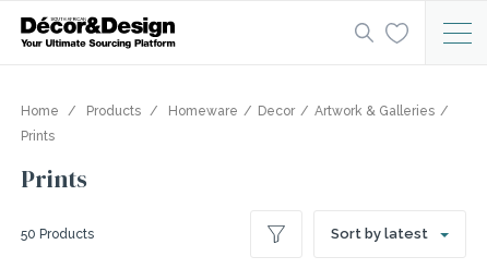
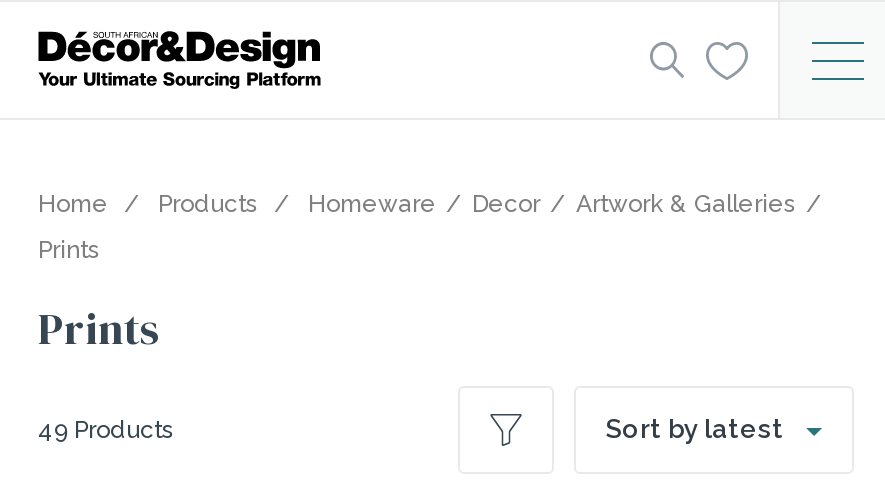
[21,227,94,242] 50 Products -> [38,416,174,444] 49 Products

